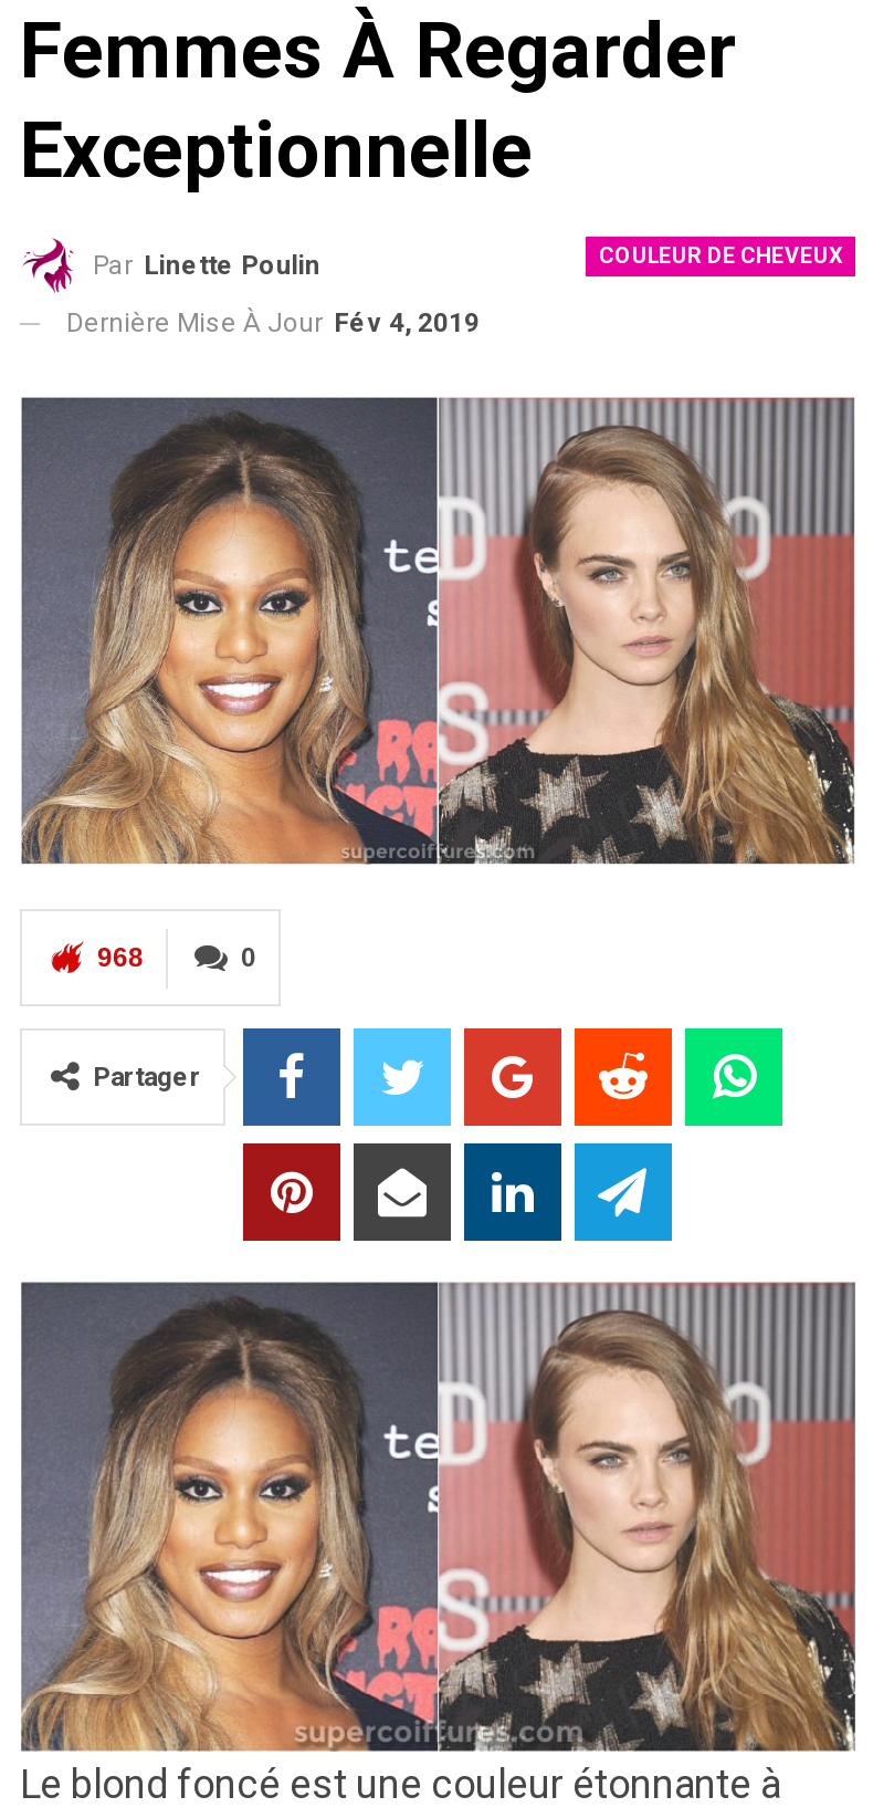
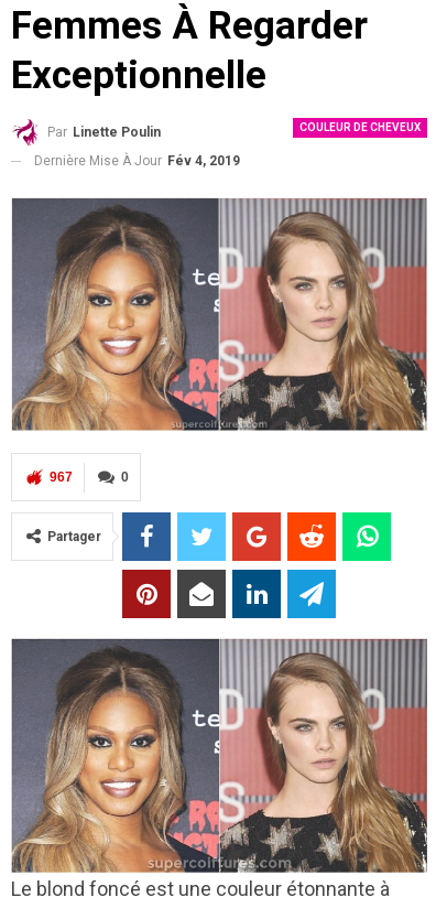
[97,943,144,974] 968 -> [50,470,73,485] 967

